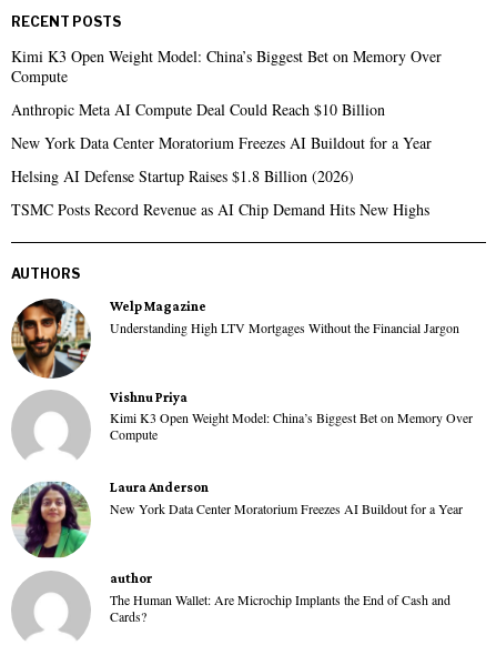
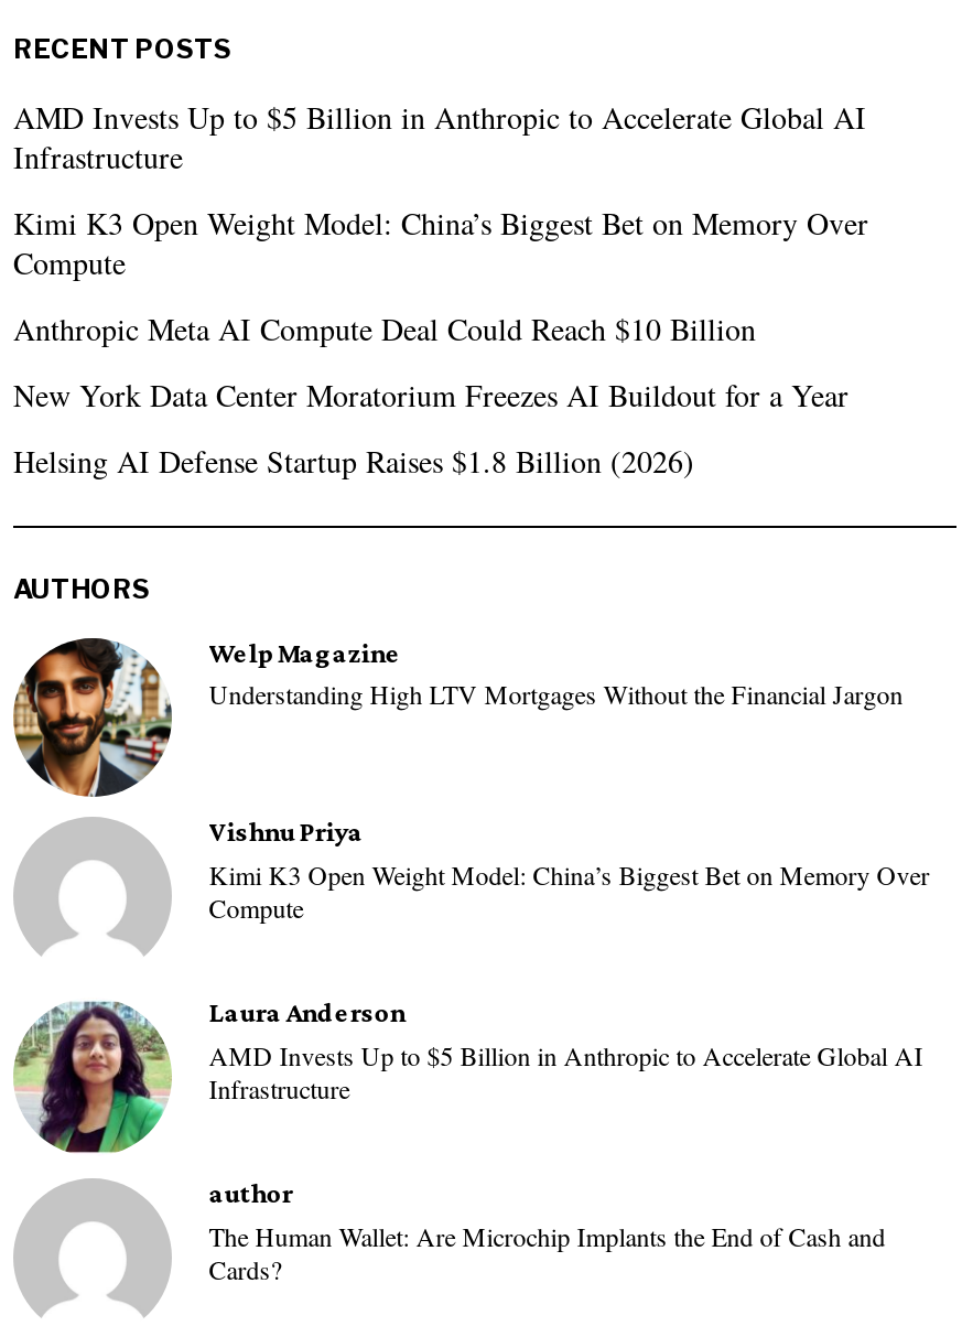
none -> [13,95,866,177] AMD Invests Up to $5 Billion in Anthropic to Accelerate Global AI | Infrastructure
moved [11,45,442,186] -> [13,201,868,481]: Kimi K3 Open Weight Model: China’s Biggest Bet on Memory Over | Compute | Anthropic Meta AI Compute Deal Could Reach $10 Billion | New York Data Center Moratorium Freezes AI Buildout for a Year | Helsing AI Defense Startup Raises $1.8 Billion (2026)
[11,198,429,220] TSMC Posts Record Revenue as AI Chip Demand Hits New Highs -> none
[110,500,462,517] New York Data Center Moratorium Freezes AI Buildout for a Year -> [209,1037,923,1106] AMD Invests Up to $5 Billion in Anthropic to Accelerate Global AI | Infrastructure

